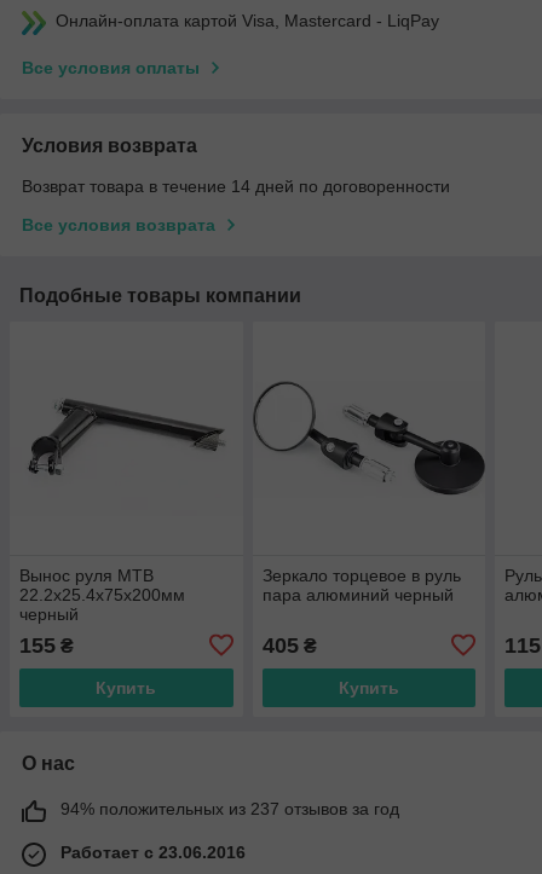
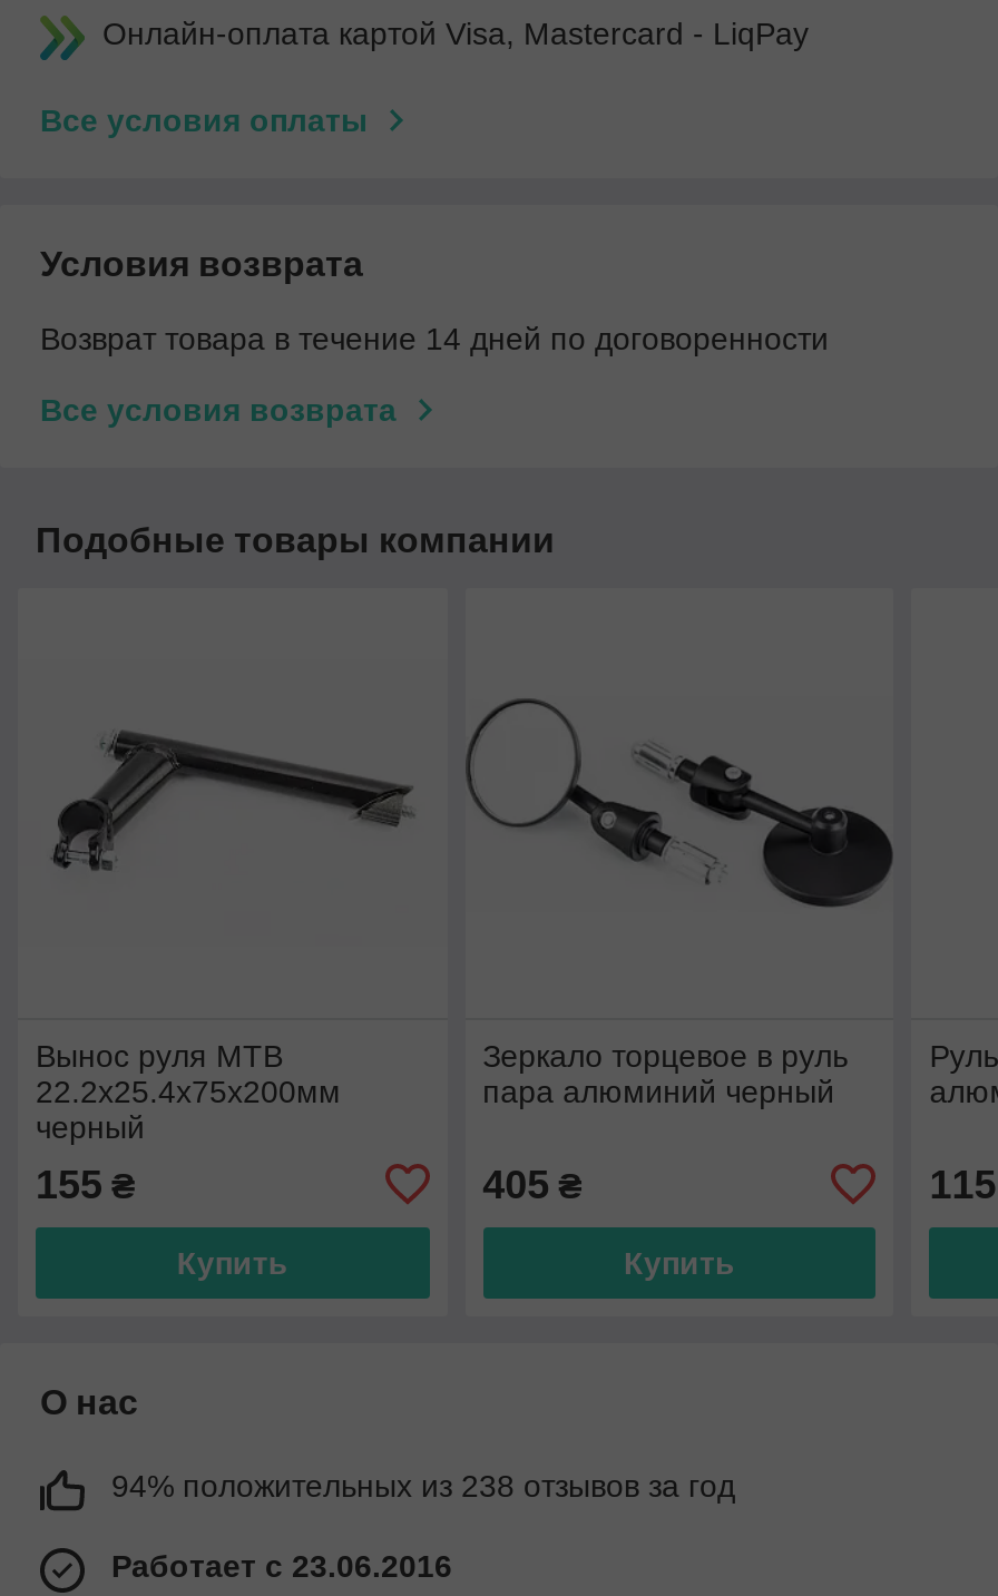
[60,799,399,818] 94% положительных из 237 отзывов за год -> [111,1467,735,1503] 94% положительных из 238 отзывов за год

